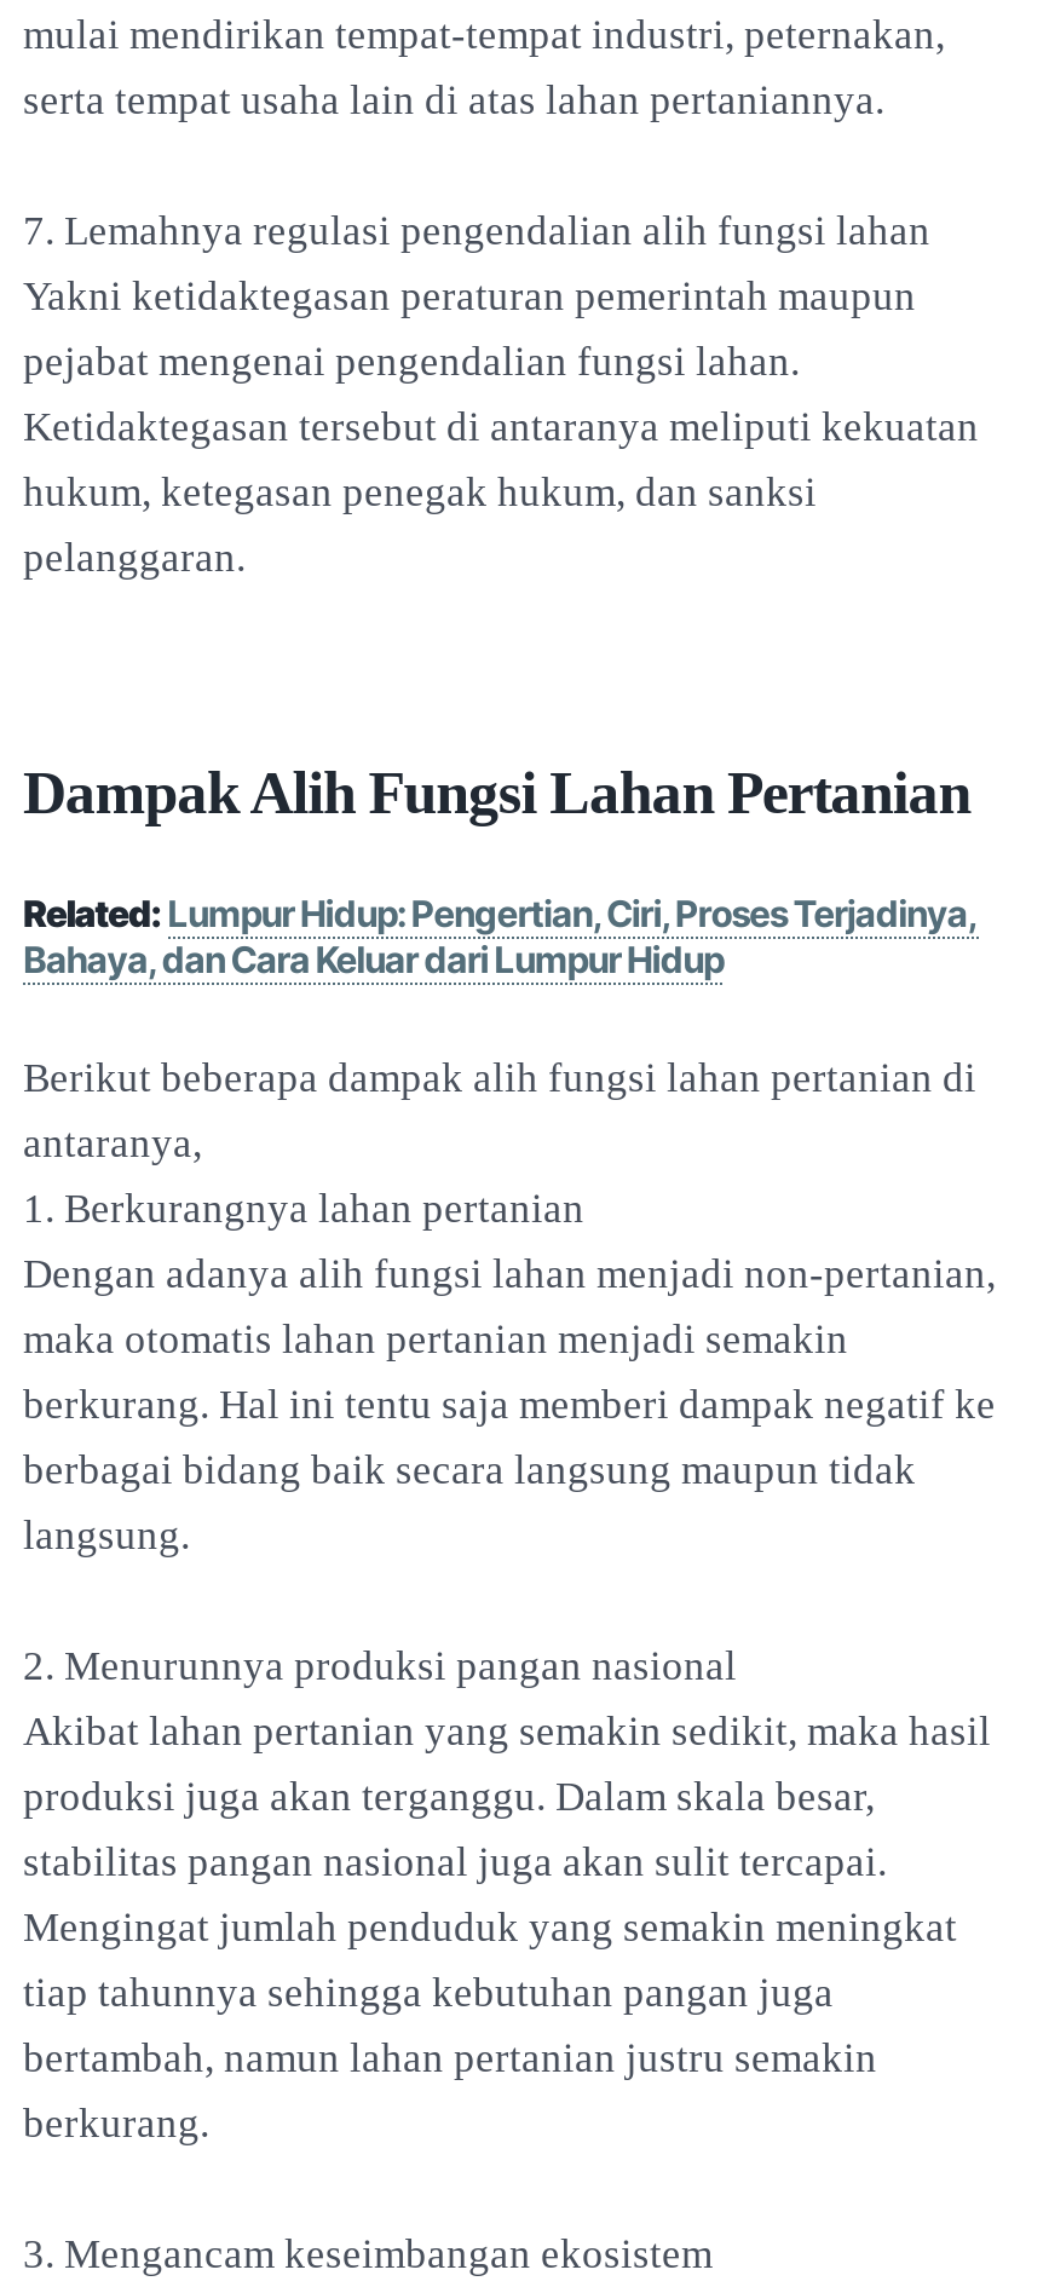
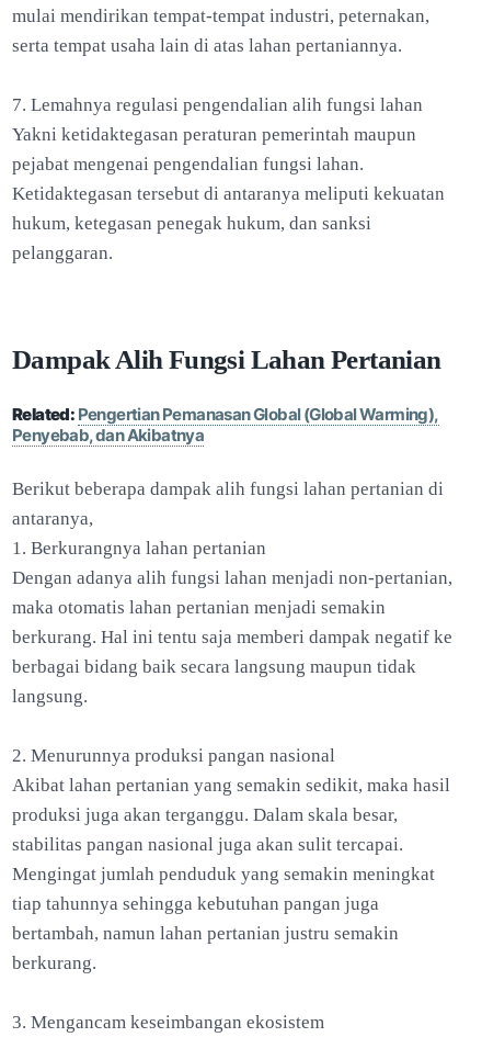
[23,893,978,983] Related: Lumpur Hidup: Pengertian, Ciri, Proses Terjadinya, | Bahaya, dan Cara Keluar dari Lumpur Hidup -> [12,405,439,446] Related: Pengertian Pemanasan Global (Global Warming), | Penyebab, dan Akibatnya

